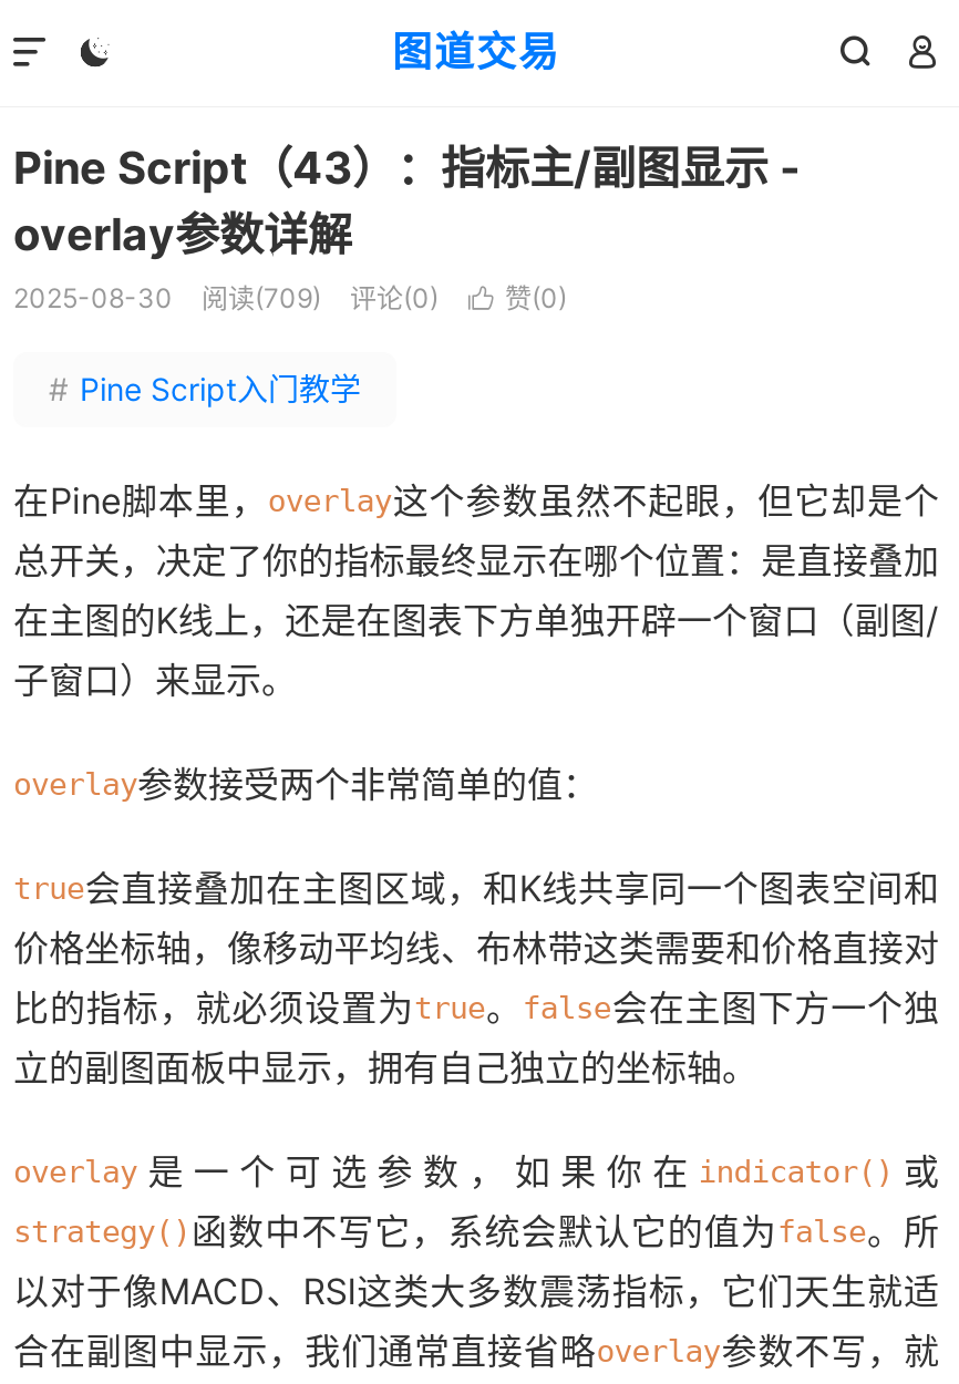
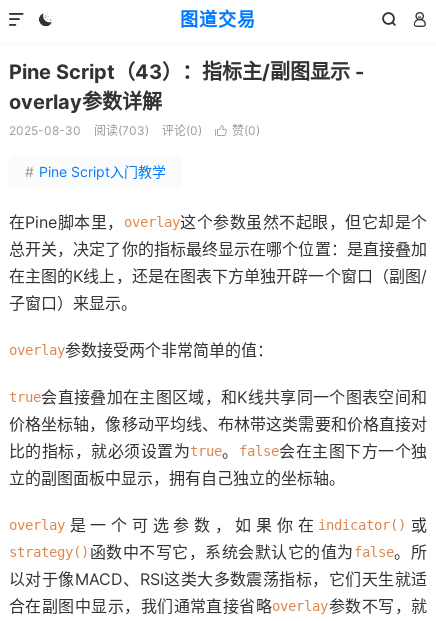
[202,281,321,314] 阅读(709) -> [94,123,149,138] 阅读(703)

